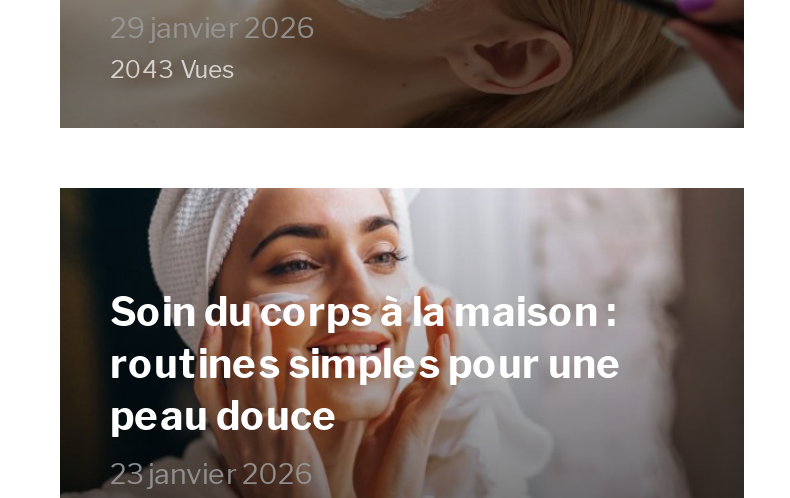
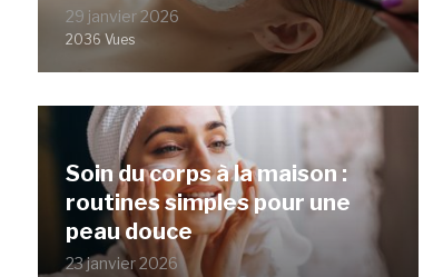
[110,55,234,85] 2043 Vues -> [66,31,135,47] 2036 Vues

